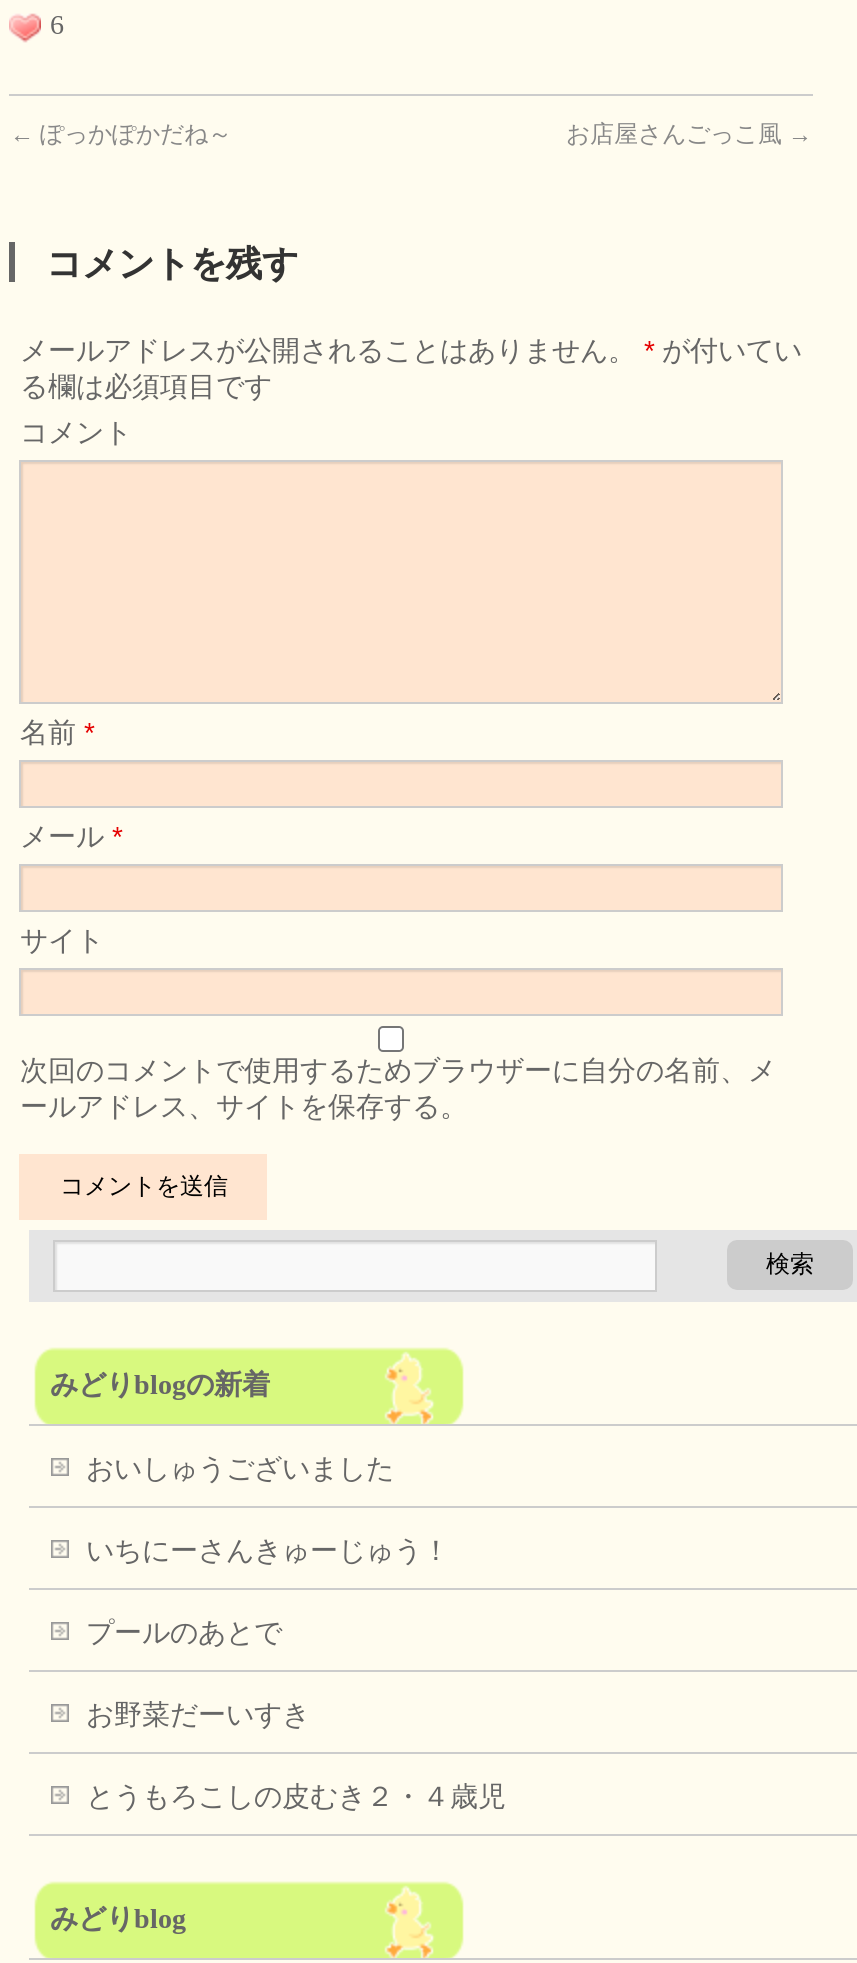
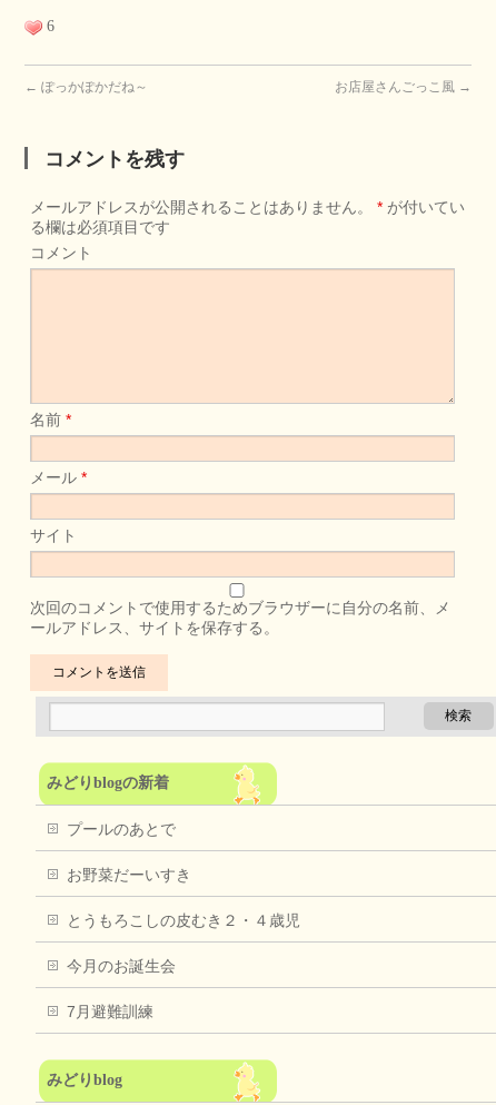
[86,1452,450,1566] おいしゅうございました | いちにーさんきゅーじゅう！ -> none
moved [86,1616,506,1812] -> [67,820,301,929]: プールのあとで | お野菜だーいすき | とうもろこしの皮むき２・４歳児
none -> [67,957,176,1021] 今月のお誕生会 | 7月避難訓練

